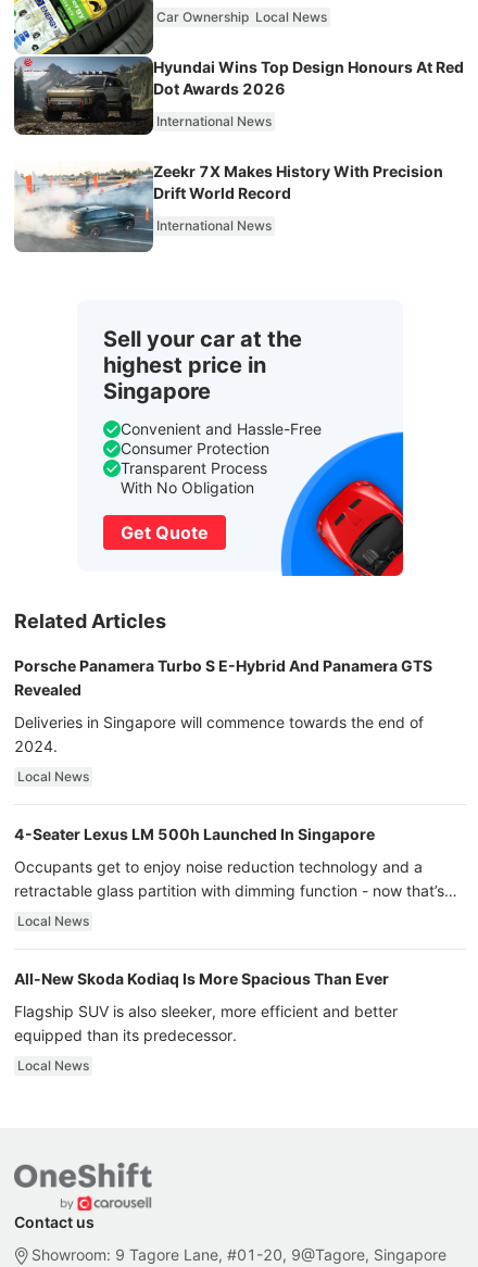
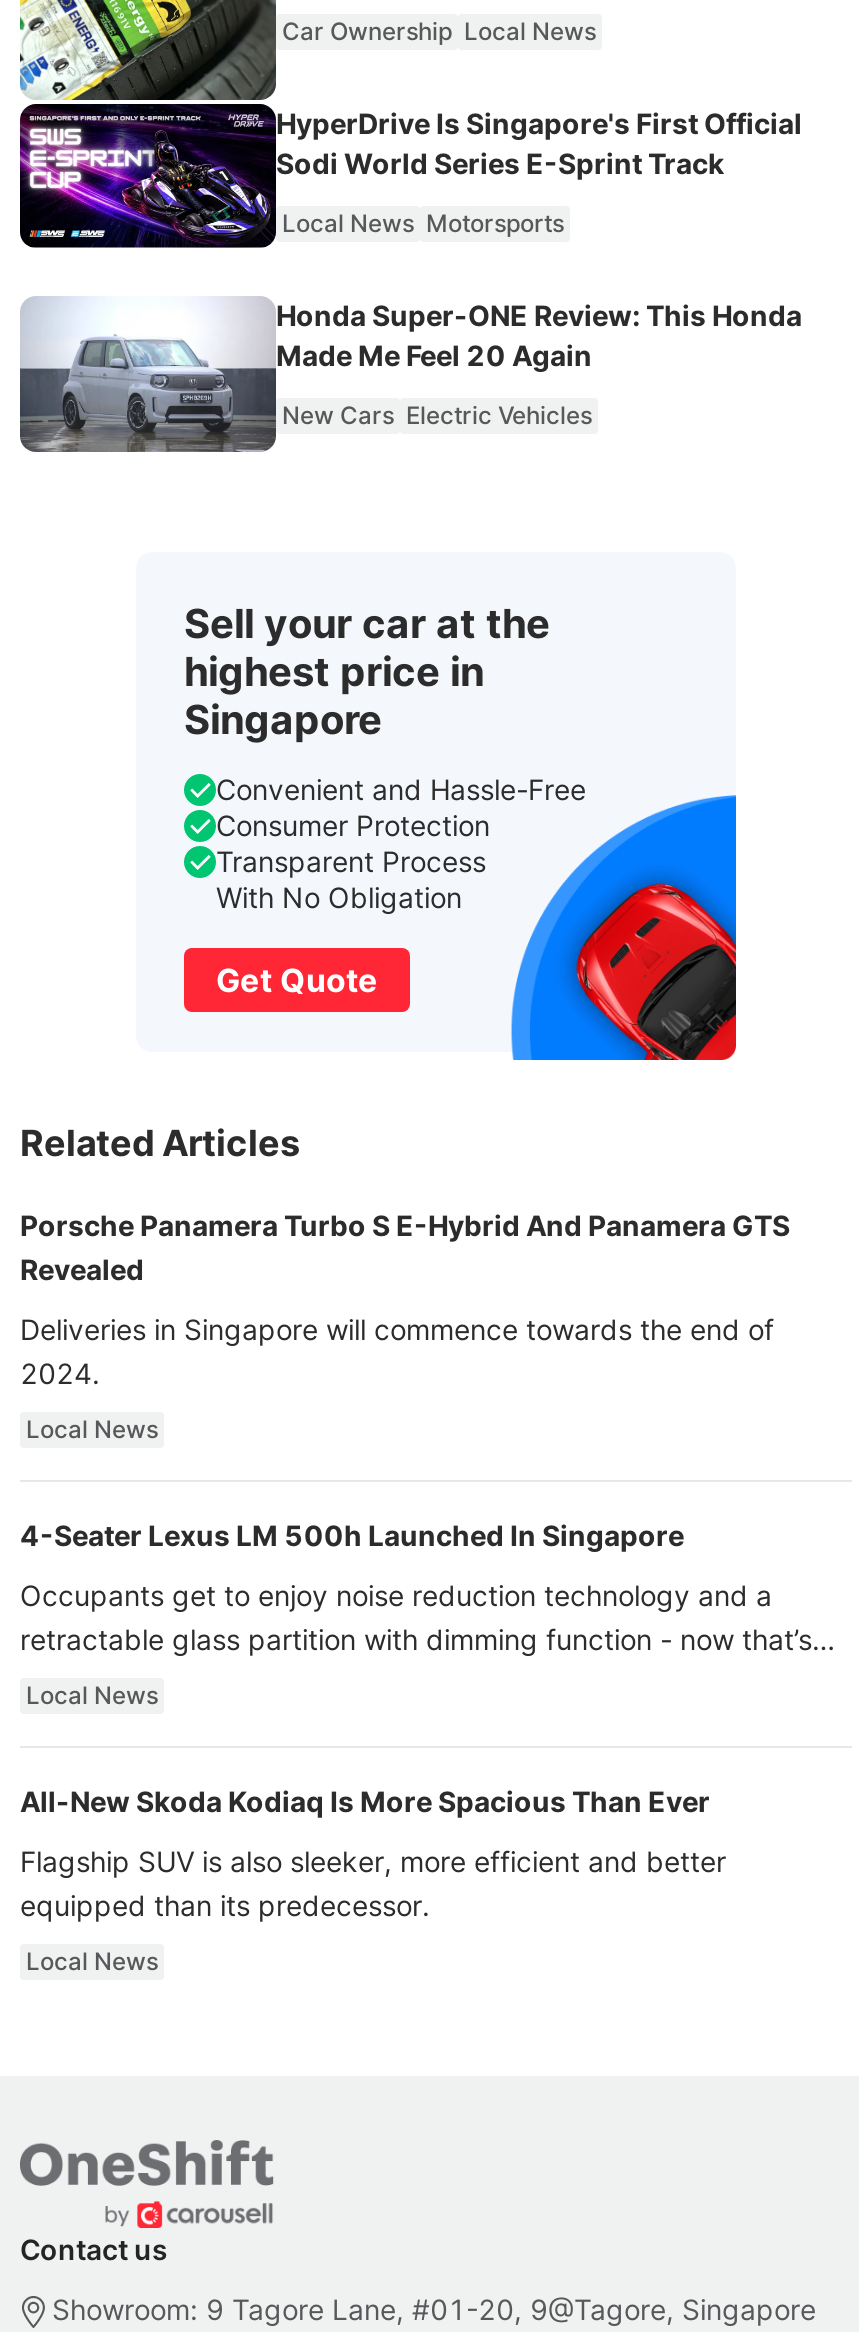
[13,55,464,135] [image] | Hyundai Wins Top Design Honours At Red | Dot Awards 2026 -> [18,102,802,248] [image] | HyperDrive Is Singapore's First Official | Sodi World Series E-Sprint Track
[156,113,272,129] International News -> [282,208,564,238] Local News Motorsports
[14,162,443,253] [image] | Zeekr 7X Makes History With Precision | Drift World Record -> [18,296,802,464] [image] | Honda Super-ONE Review: This Honda | Made Me Feel 20 Again
[156,217,272,234] International News -> [282,400,592,430] New Cars Electric Vehicles

